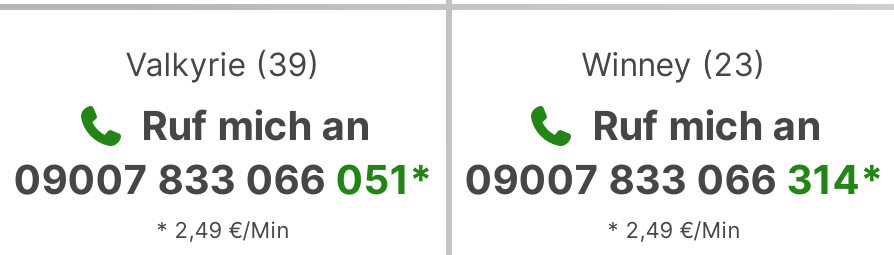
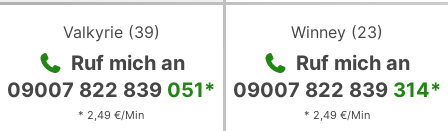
[14,156,432,204] 09007 833 066 051* -> [7,78,215,102] 09007 822 839 051*
[464,156,882,204] 09007 833 066 314* -> [233,78,441,102] 09007 822 839 314*

